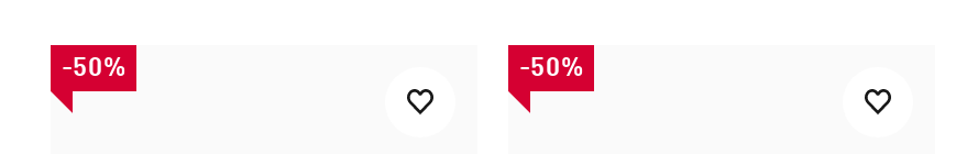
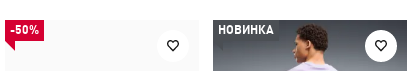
[519,52,583,82] -50% -> [218,23,274,37] НОВИНКА

